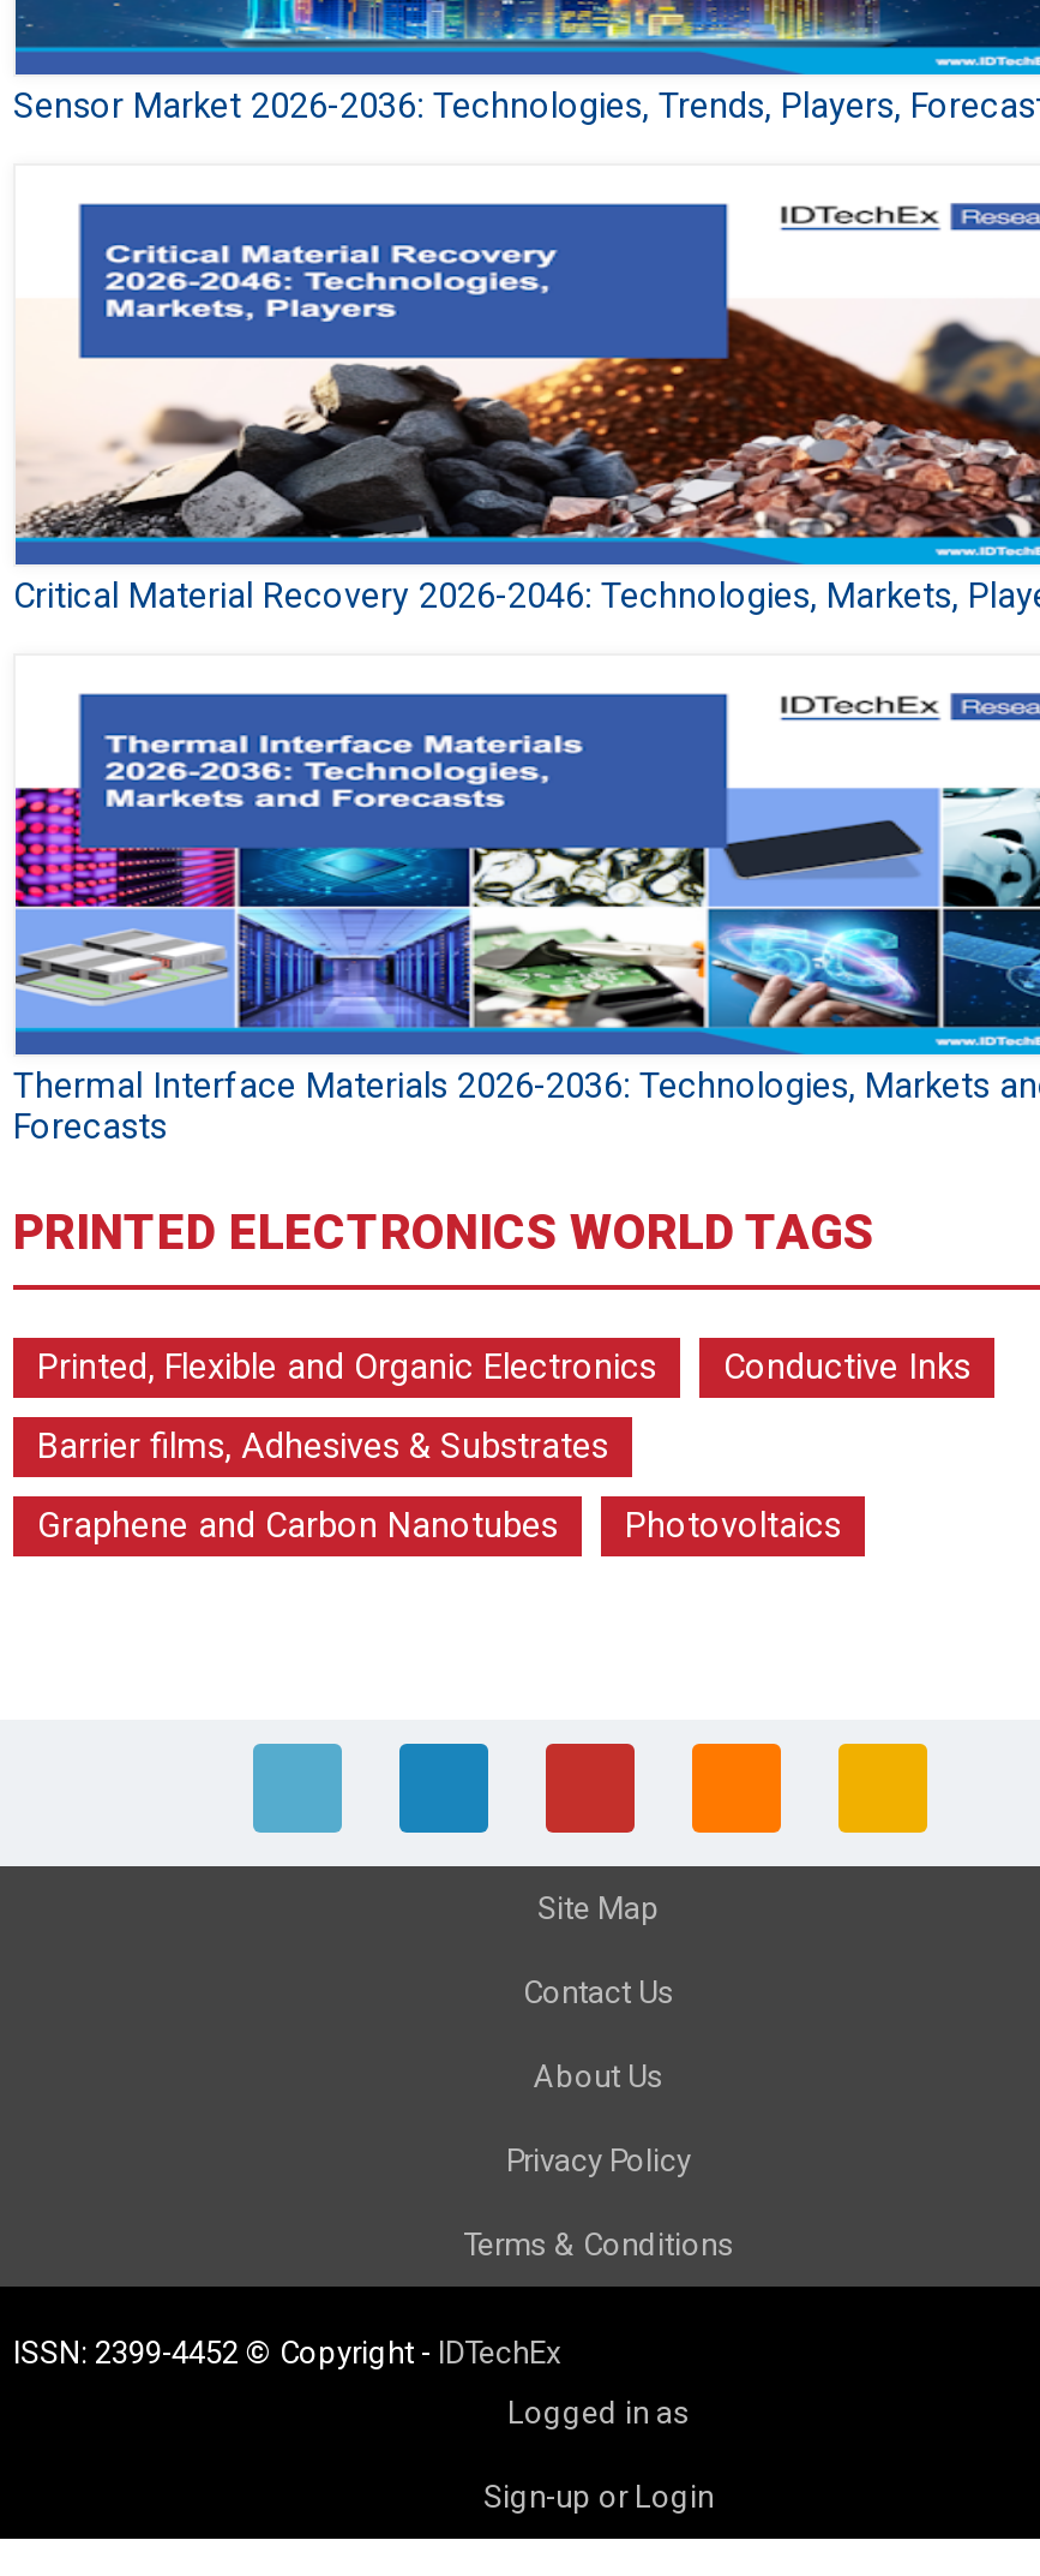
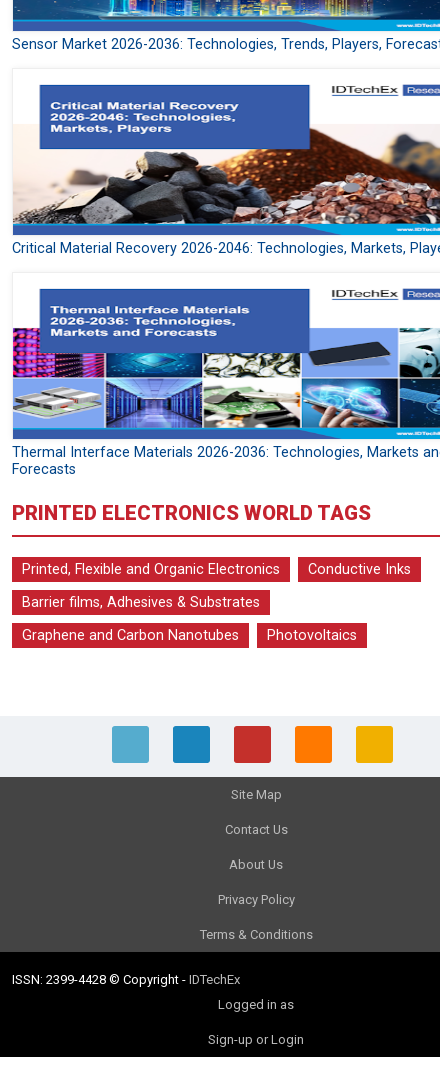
[13,2335,560,2371] ISSN: 2399-4452 © Copyright - IDTechEx -> [12,972,240,987] ISSN: 2399-4428 © Copyright - IDTechEx

